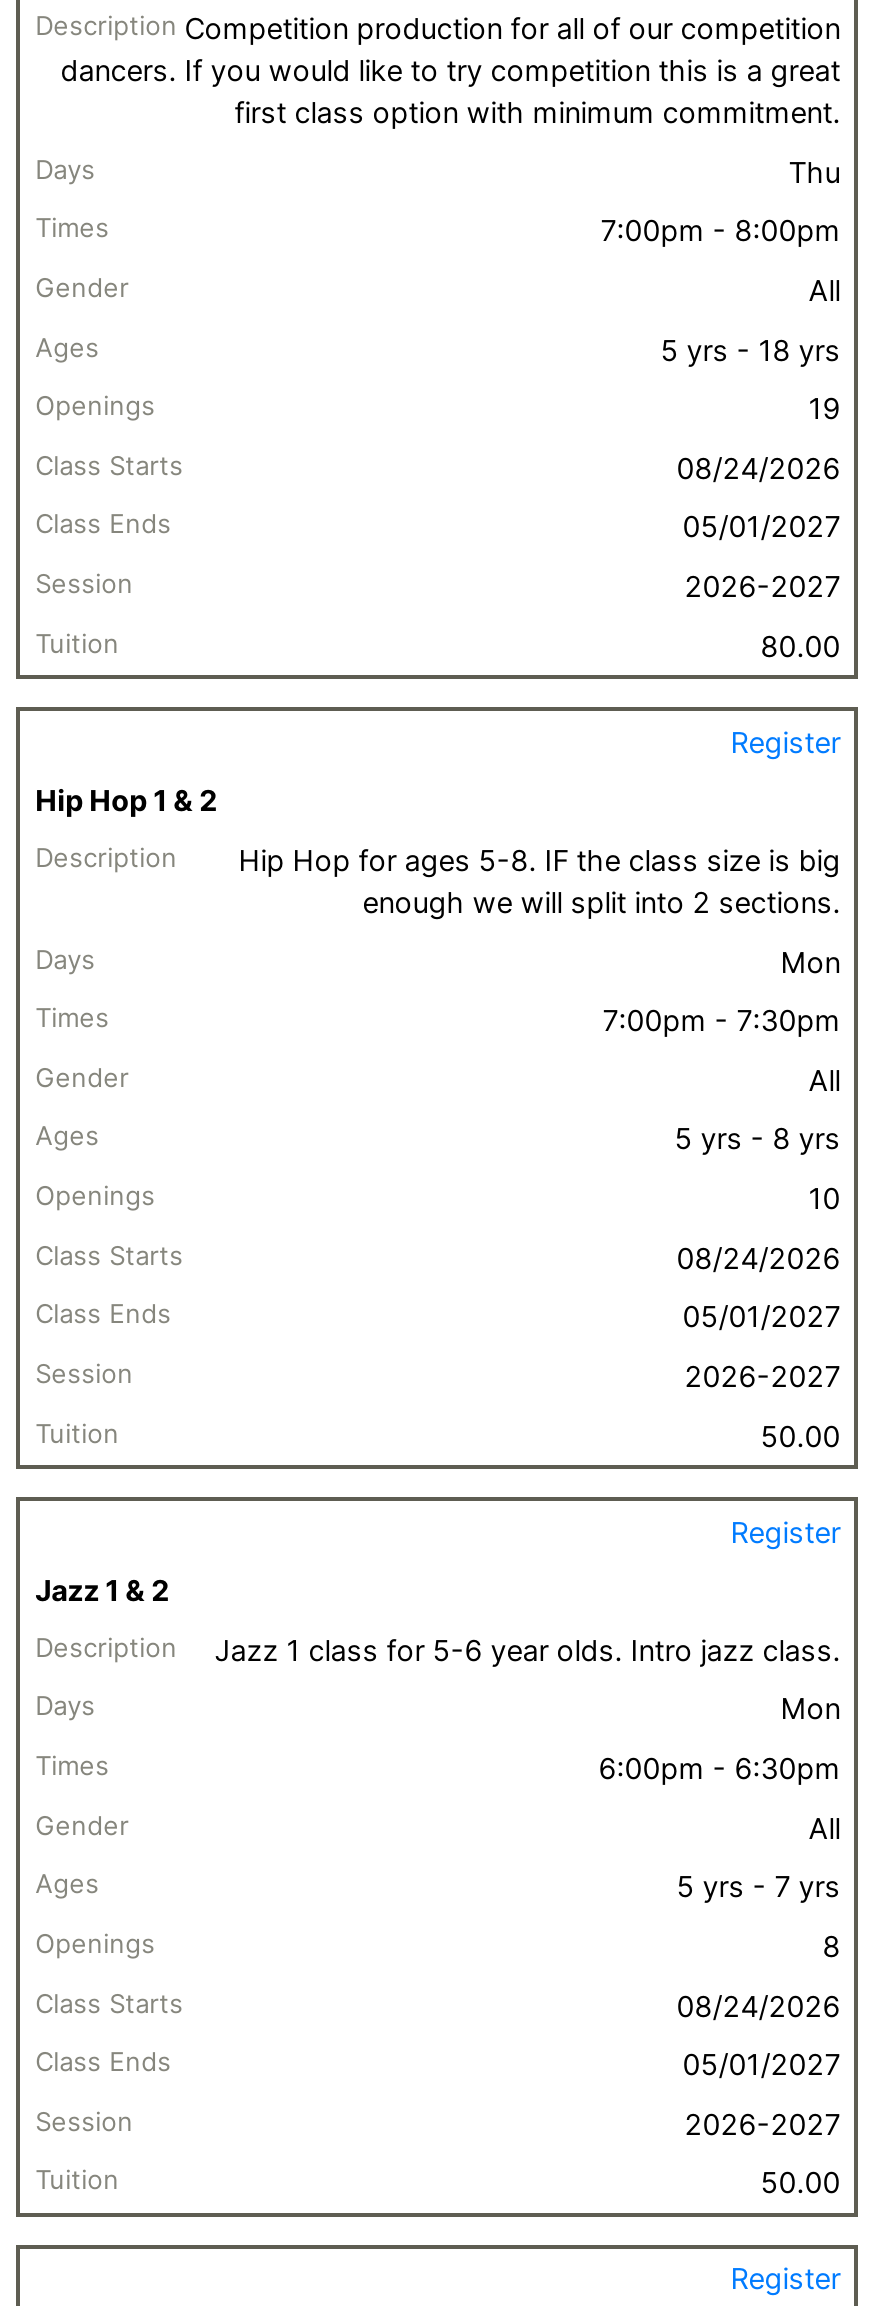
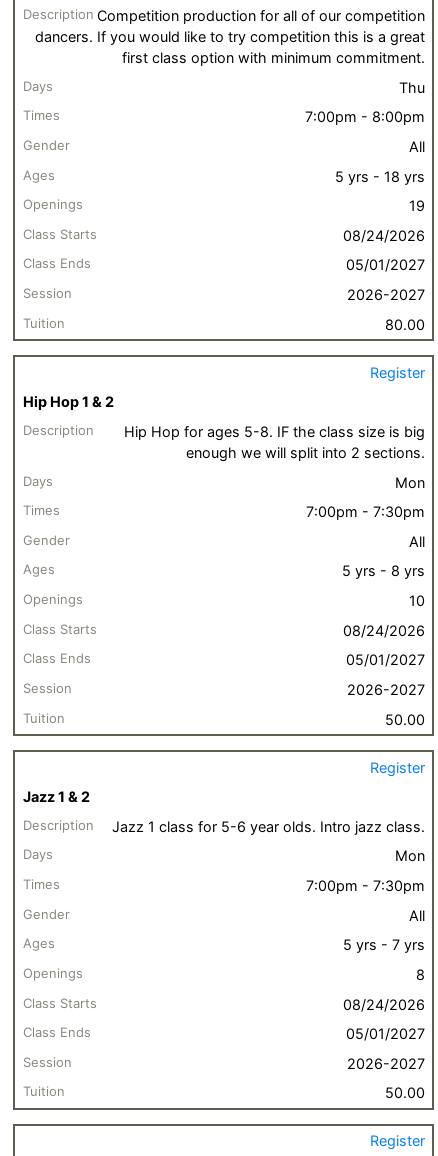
[598,1751,840,1785] 6:00pm - 6:30pm -> [306,877,425,894] 7:00pm - 7:30pm

